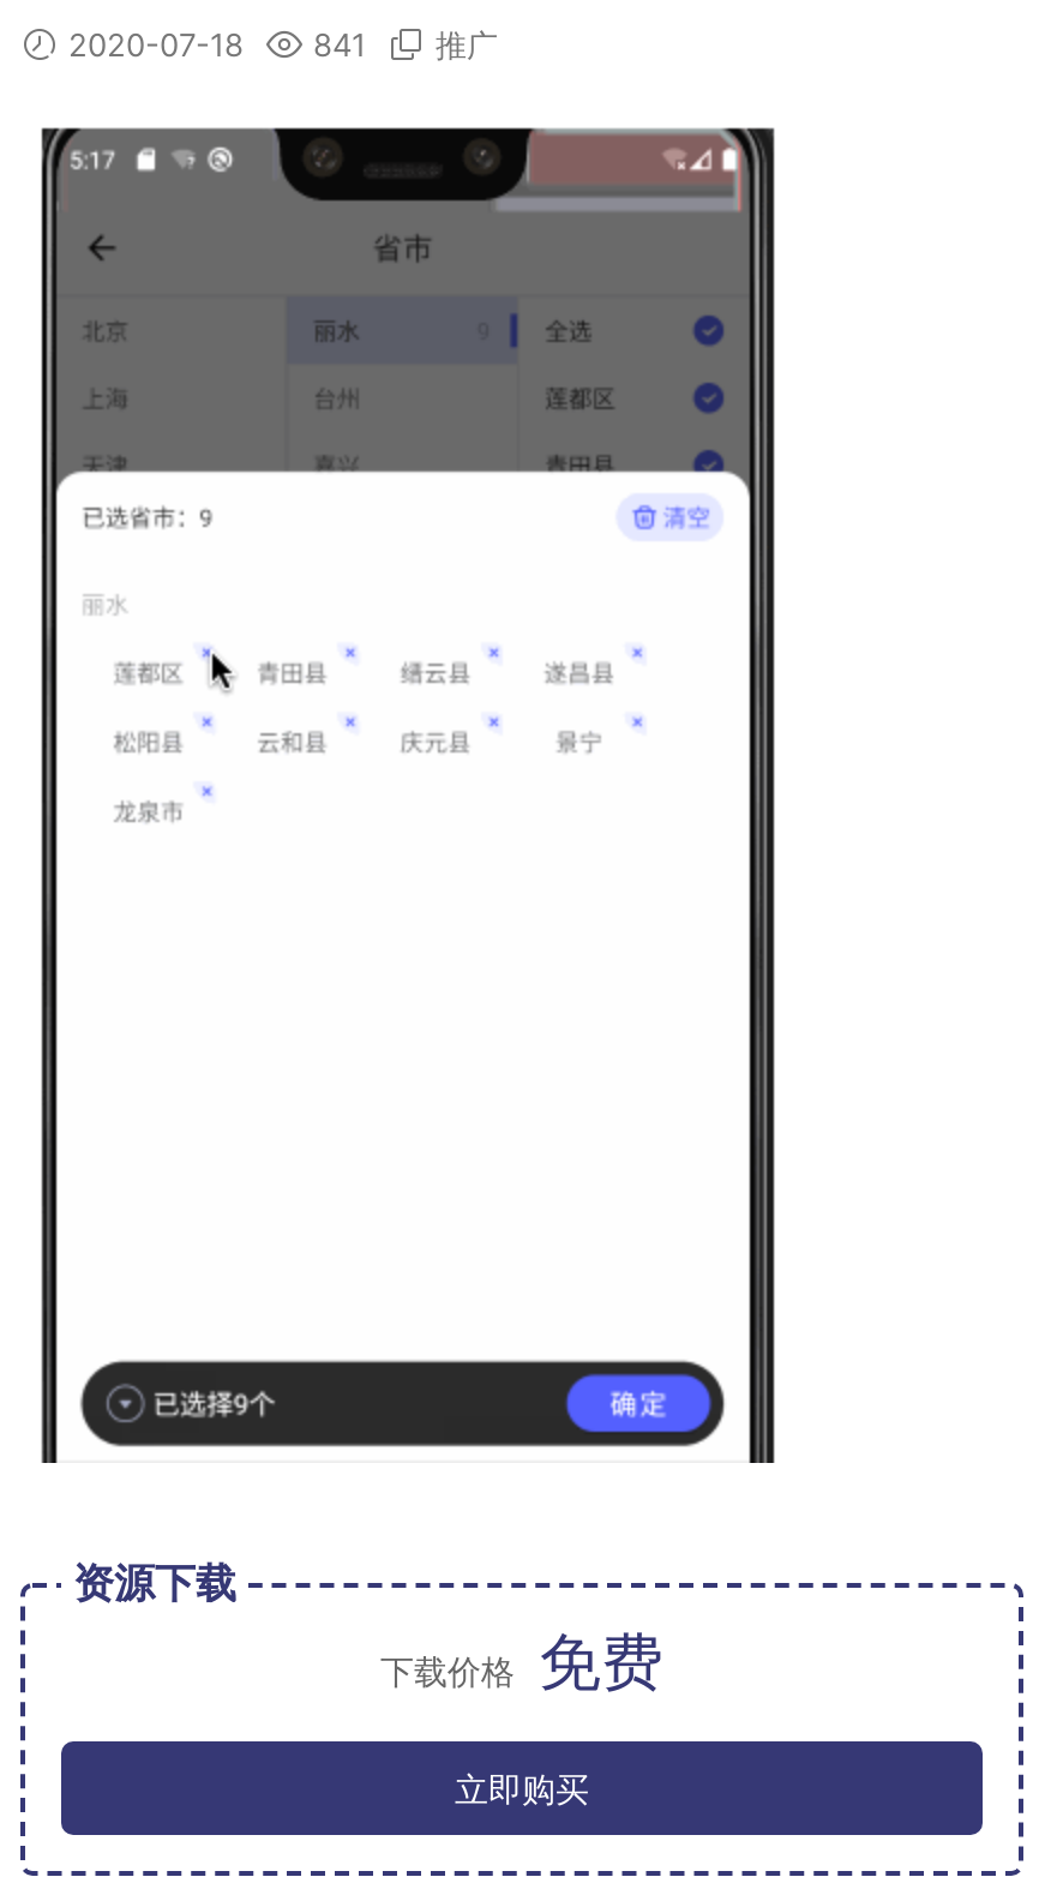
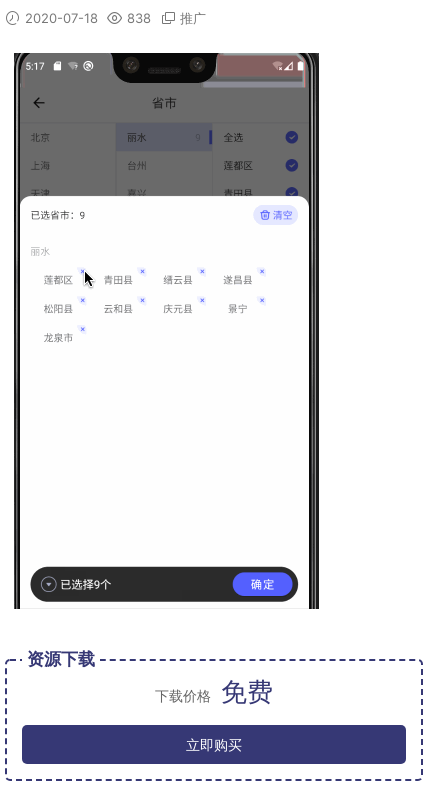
[59,25,498,64] 2020-07-18 841 推广 -> [21,10,206,26] 2020-07-18 838 推广

